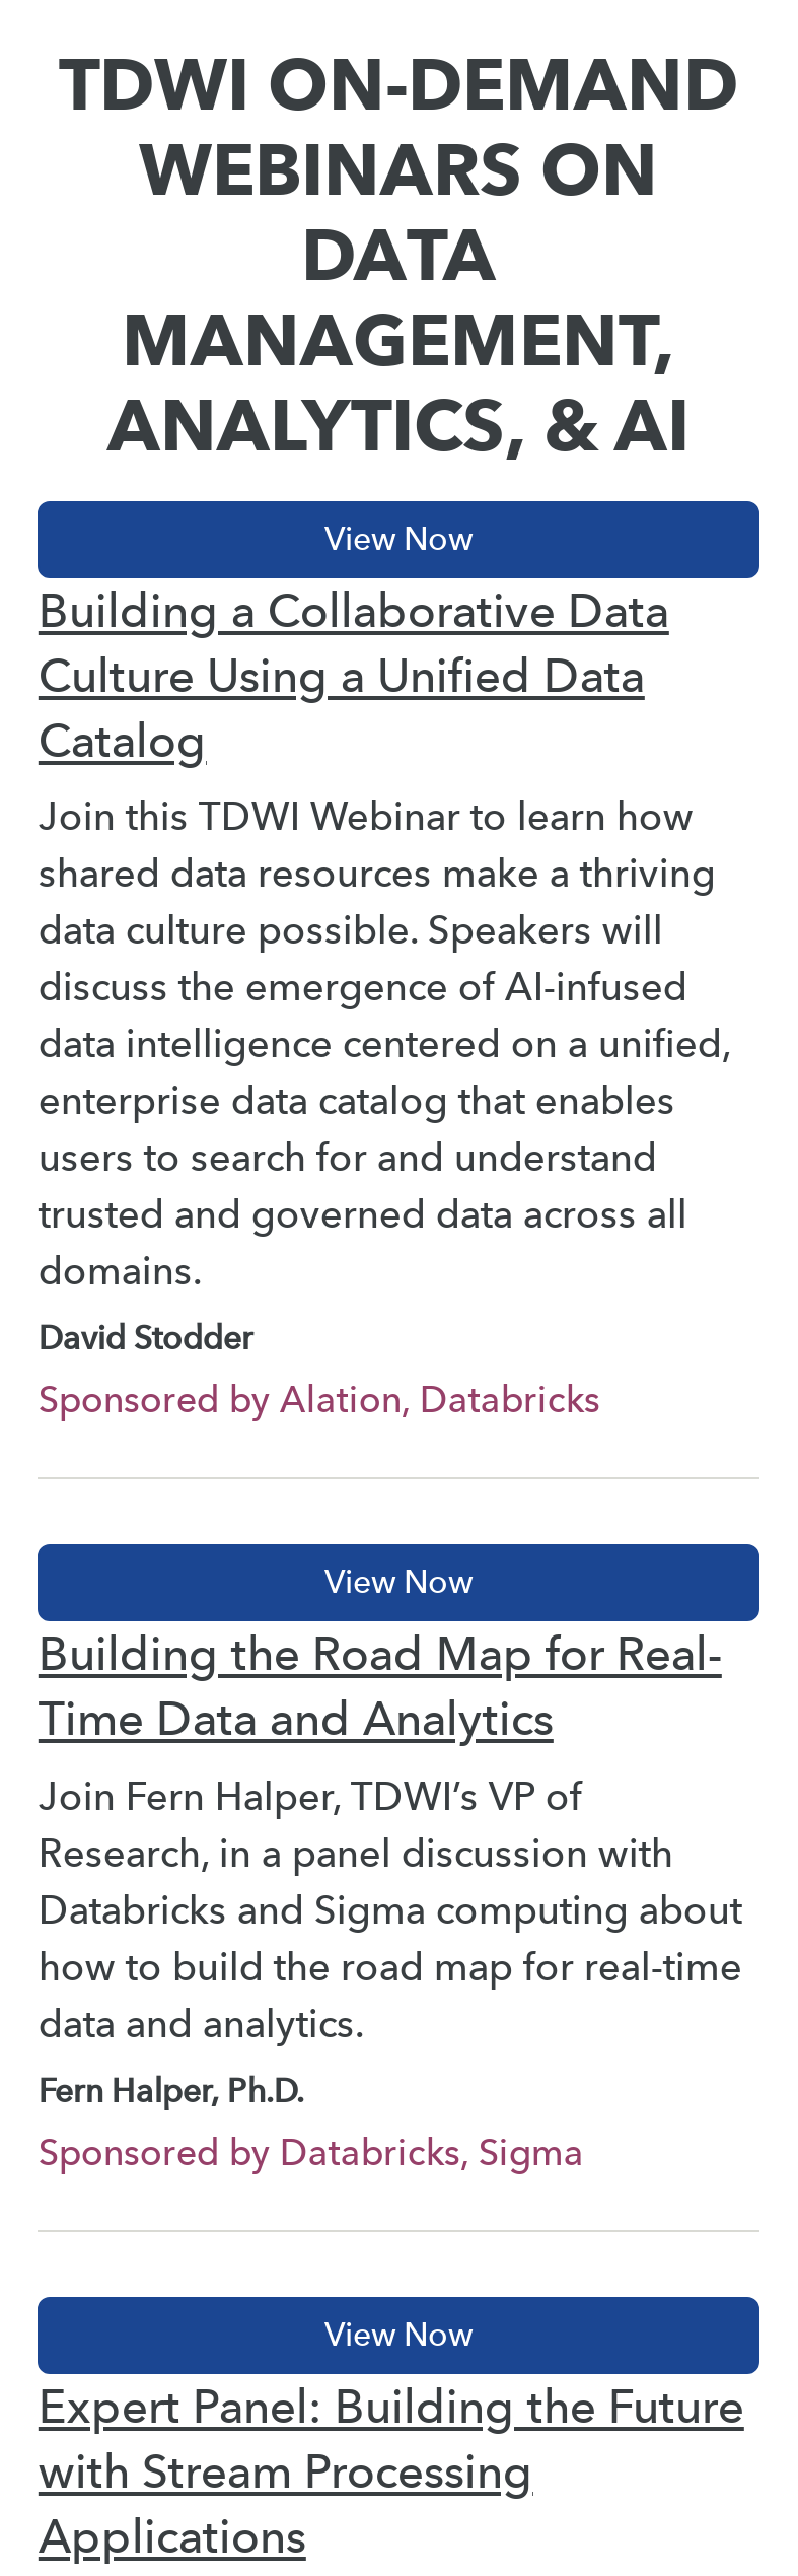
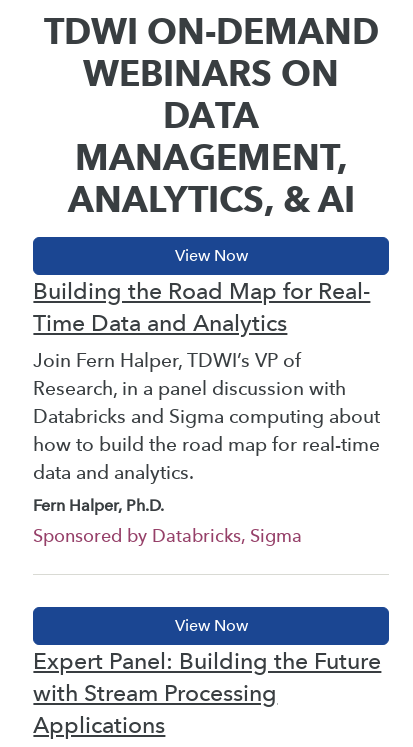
[38,582,730,1422] Building a Collaborative Data | Culture Using a Unified Data | Catalog | Join this TDWI Webinar to learn how | shared data resources make a thriving | data culture possible. Speakers will | discuss the emergence of AI-infused | data intelligence centered on a unified, | enterprise data catalog that enables | users to search for and understand | trusted and governed data across all | domains. | David Stodder | Sponsored by Alation, Databricks -> none

